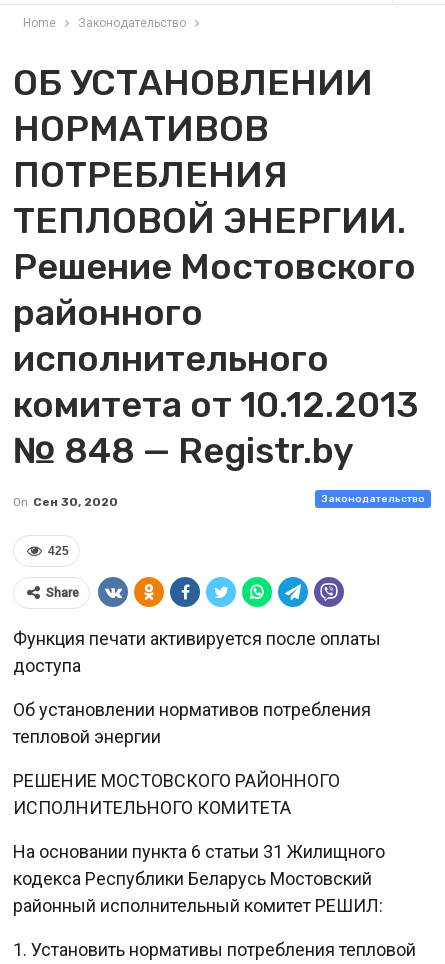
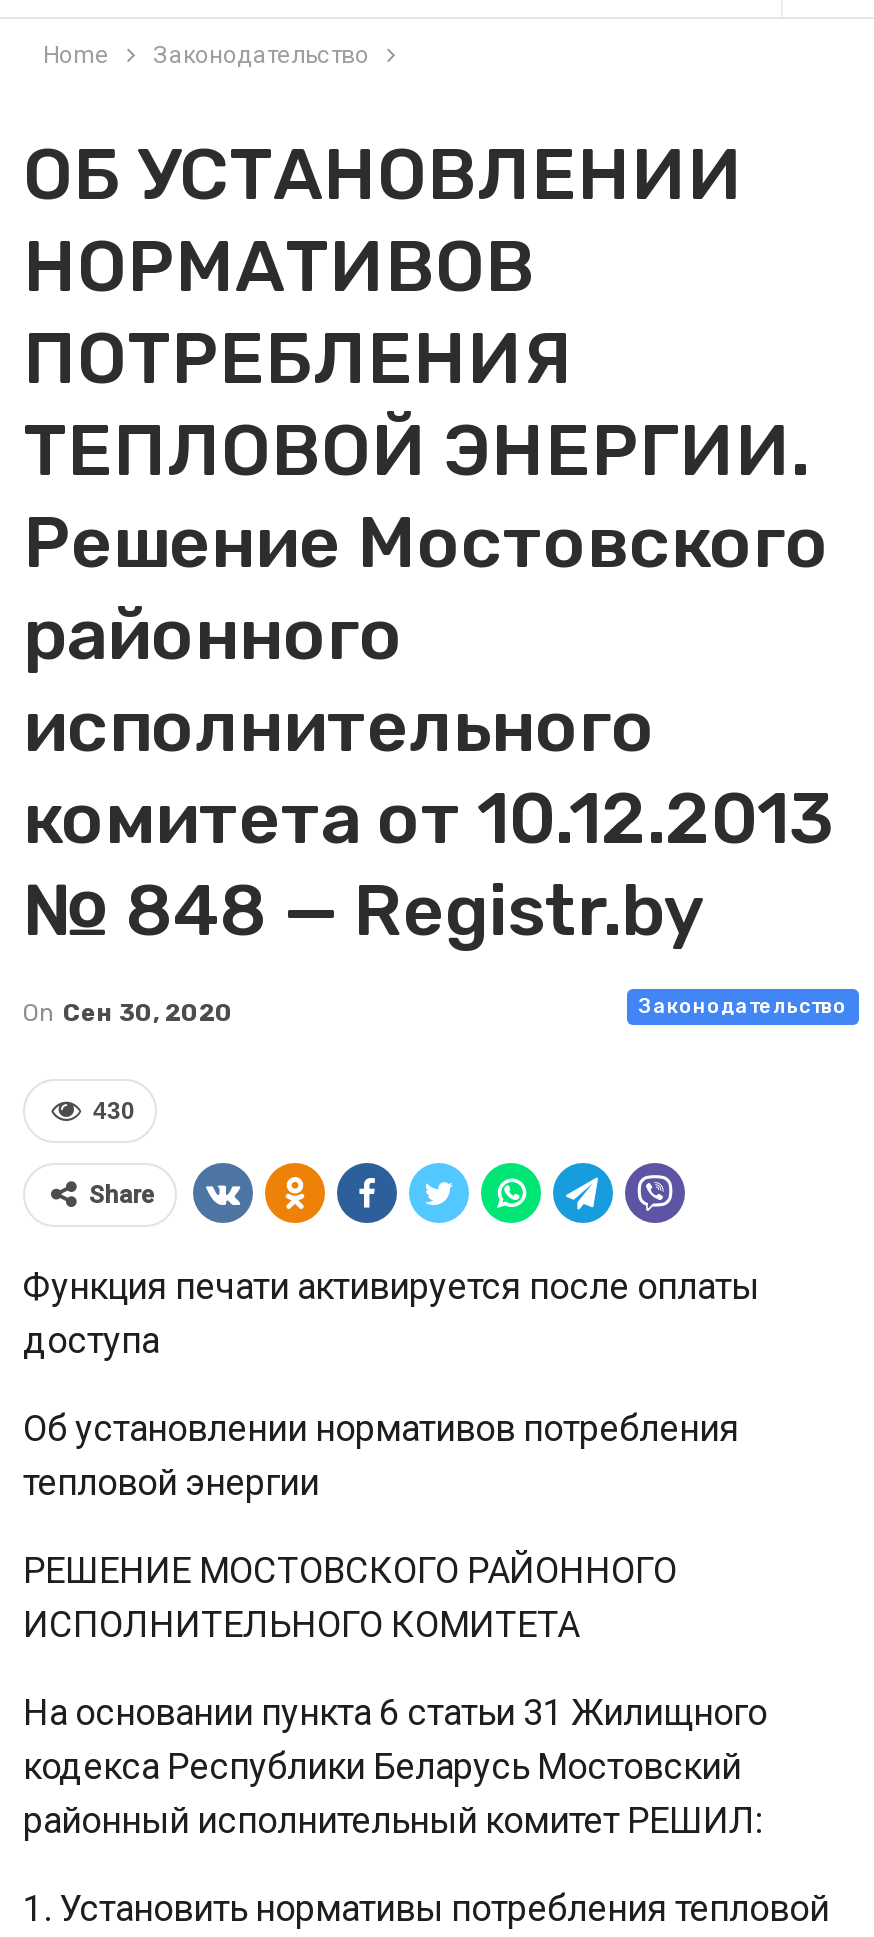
[48,544,69,558] 425 -> [93,1097,135,1125] 430

